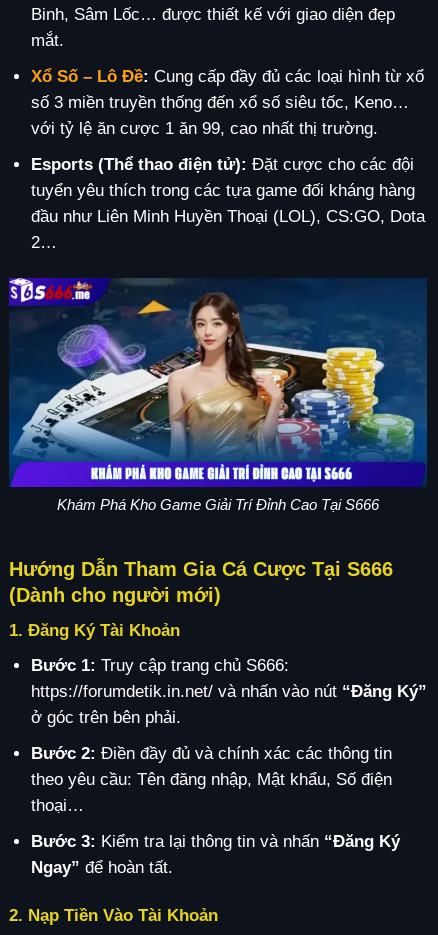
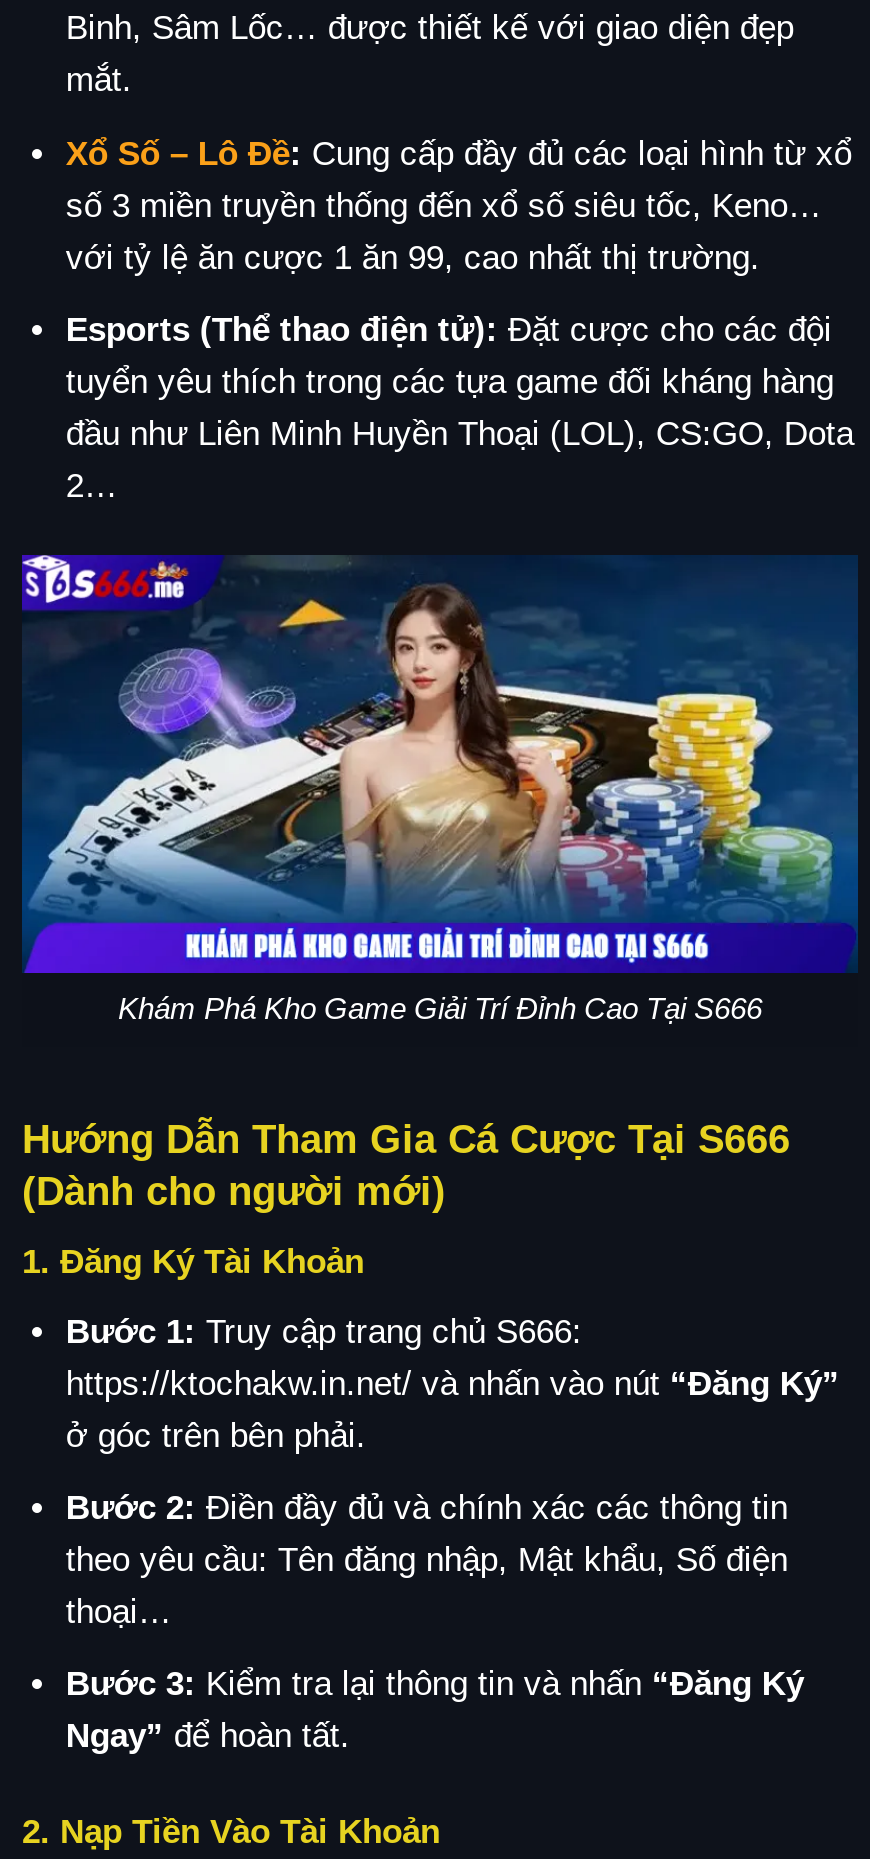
[31,682,427,701] https://forumdetik.in.net/ và nhấn vào nút “Đăng Ký” -> [66,1364,840,1402] https://ktochakw.in.net/ và nhấn vào nút “Đăng Ký”

